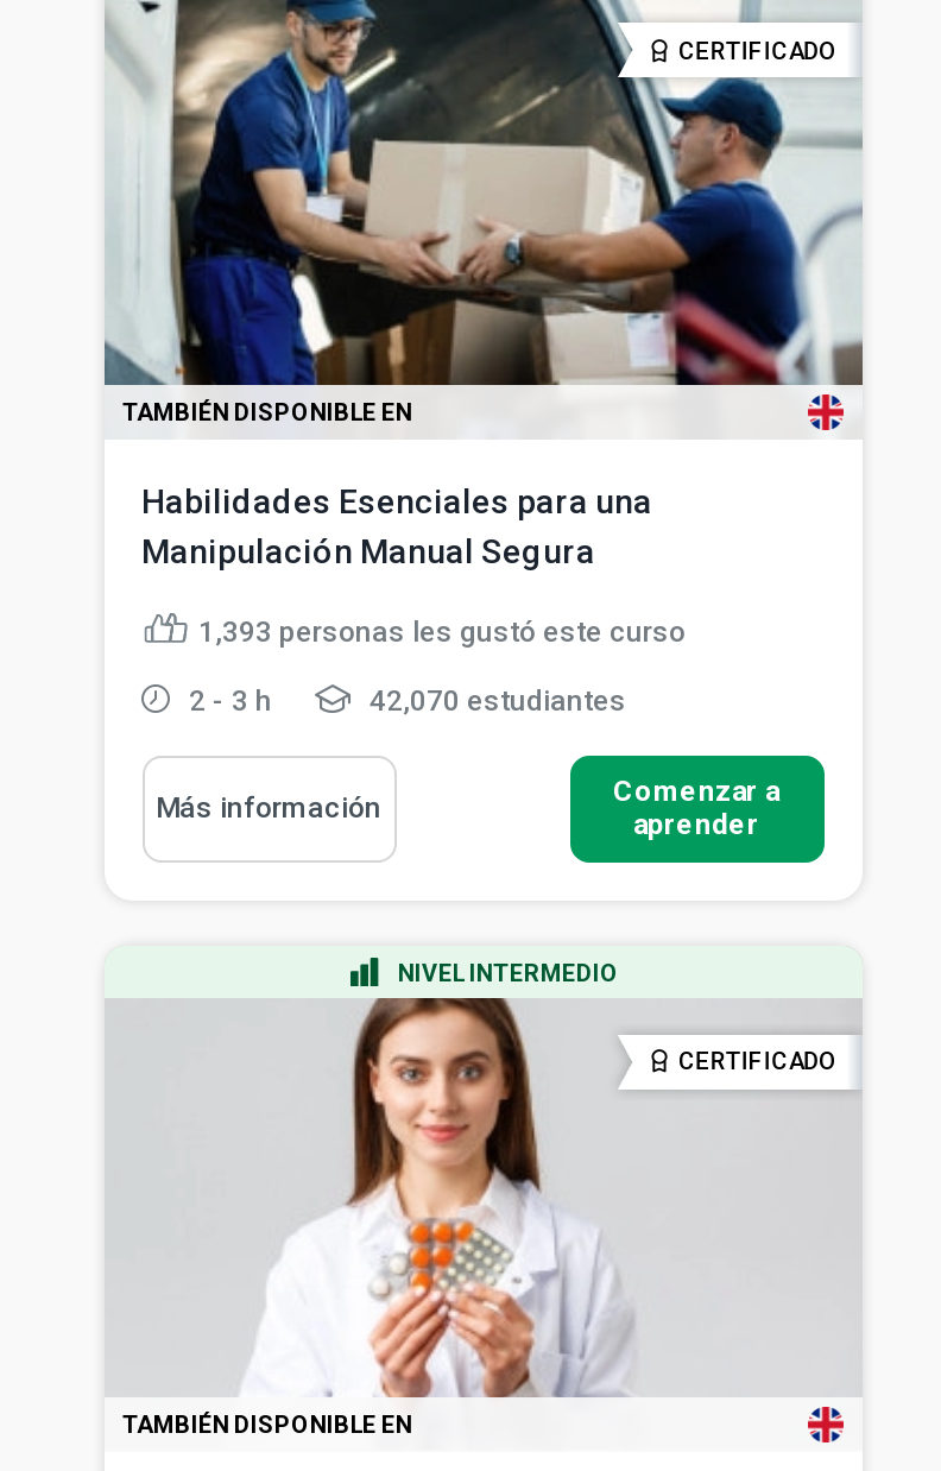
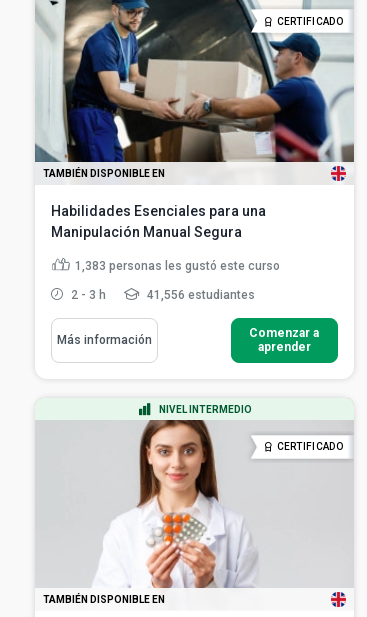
[198,615,686,648] 1,393 personas les gustó este curso -> [74,259,279,273] 1,383 personas les gustó este curso
[362,683,626,716] 42,070 estudiantes -> [143,287,254,301] 41,556 estudiantes

